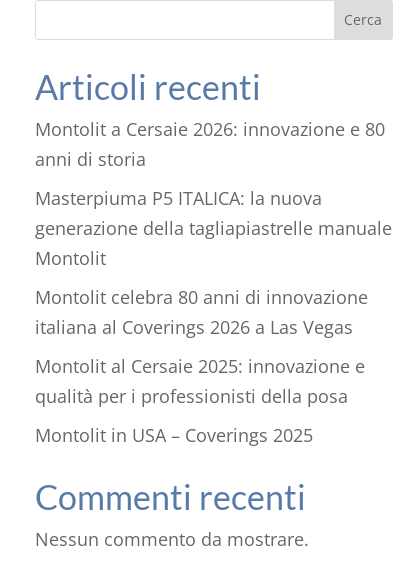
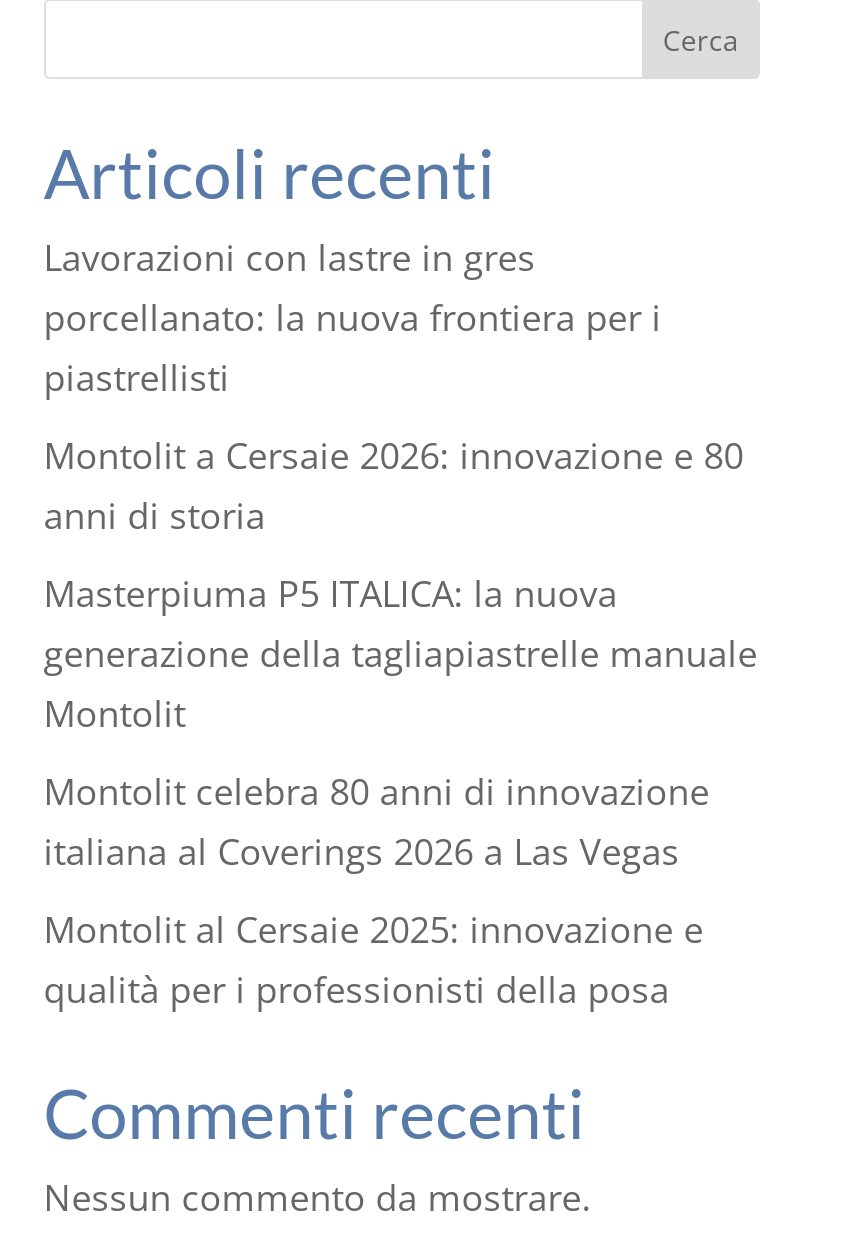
none -> [44,233,662,401] Lavorazioni con lastre in gres | porcellanato: la nuova frontiera per i | piastrellisti
moved [35,117,392,408] -> [44,431,758,1013]: Montolit a Cersaie 2026: innovazione e 80 | anni di storia | Masterpiuma P5 ITALICA: la nuova | ... | Montolit al Cersaie 2025: innovazione e | qualità per i professionisti della posa
[35,423,313,447] Montolit in USA – Coverings 2025 -> none

